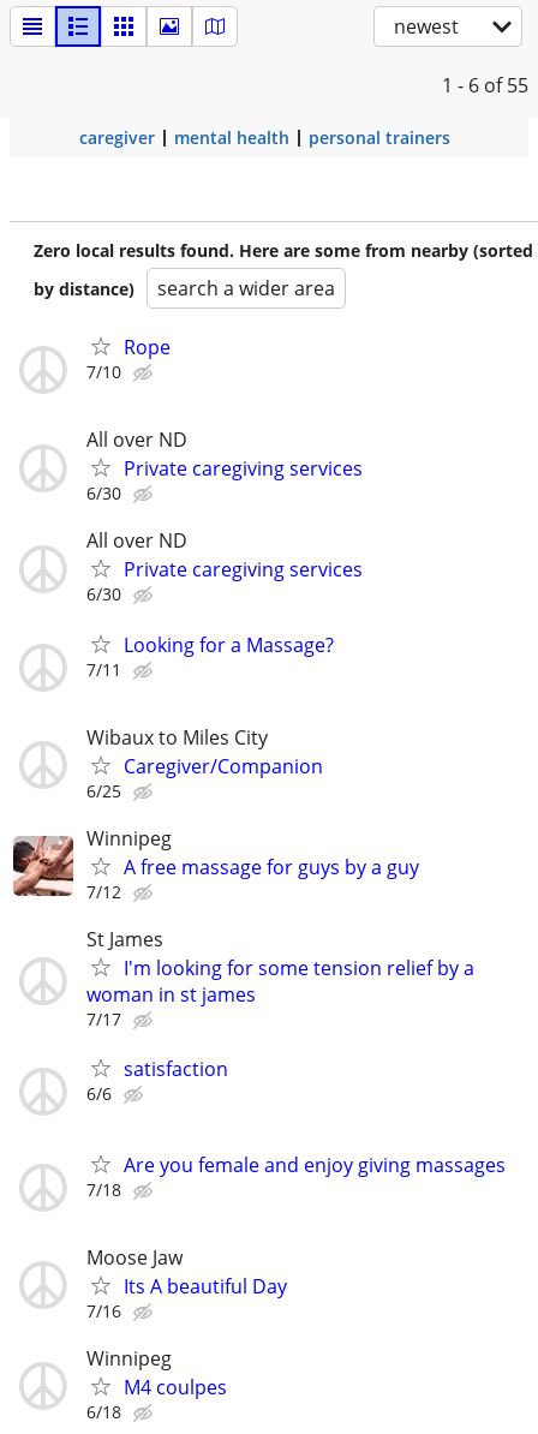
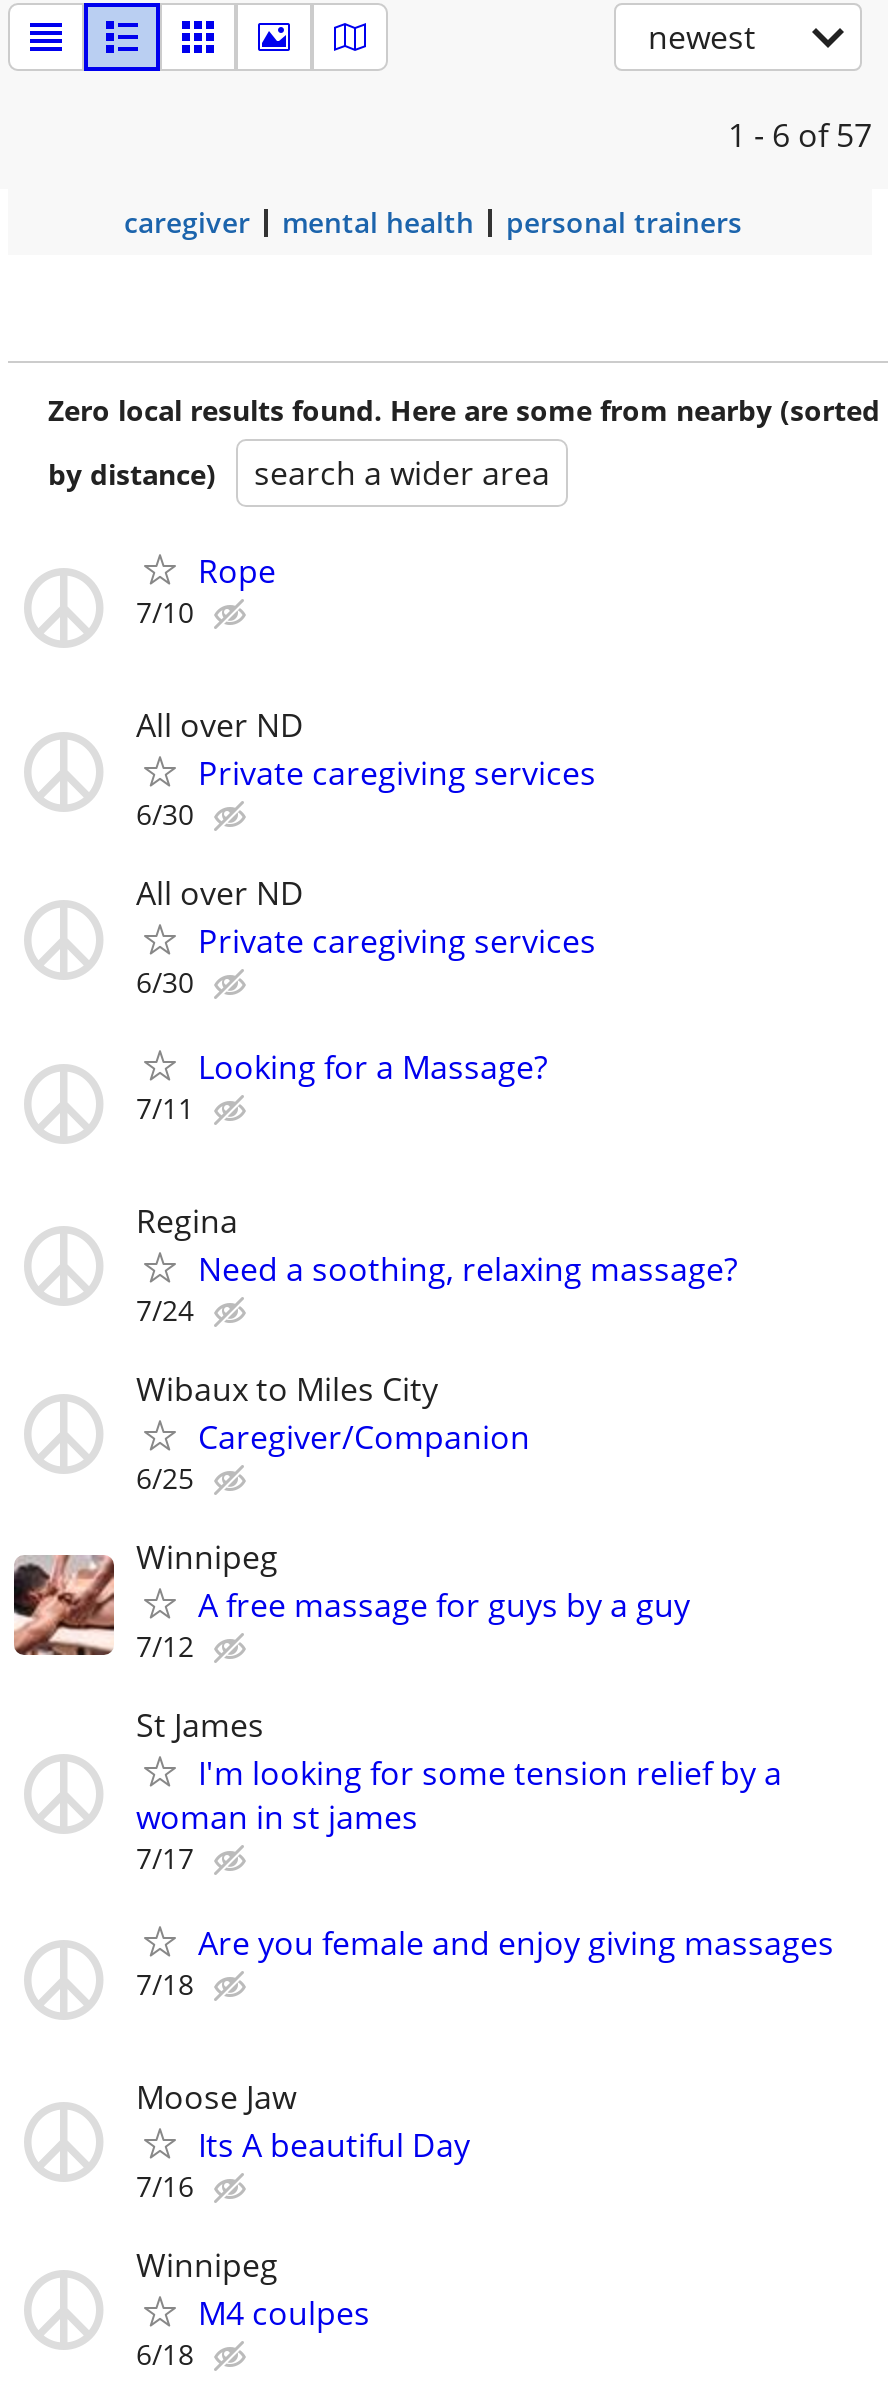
[442,72,528,98] 1 - 6 of 55 -> [728,113,872,157] 1 - 6 of 57
none -> [136,1199,738,1329] Regina | Need a soothing, relaxing massage? | 7/24
moved [11,724,474,1031] -> [10,1367,782,1878]: [image] | Wibaux to Miles City | Caregiver/Companion | ... | woman in st james | 7/17
[86,1056,228,1105] satisfaction | 6/6 -> none

